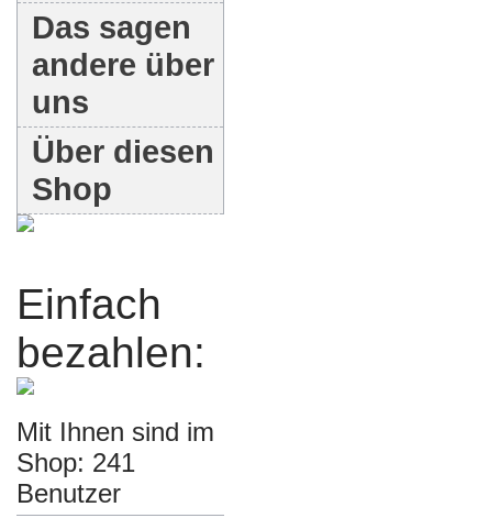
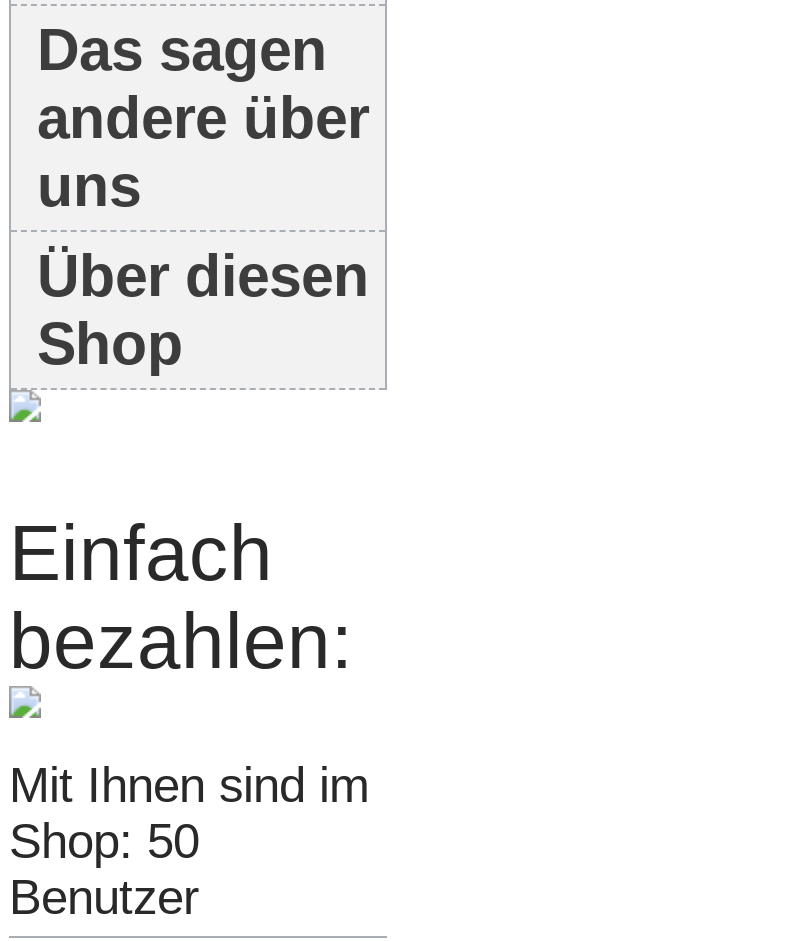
[16,448,135,477] Shop: 241 -> [9,814,199,868] Shop: 50

